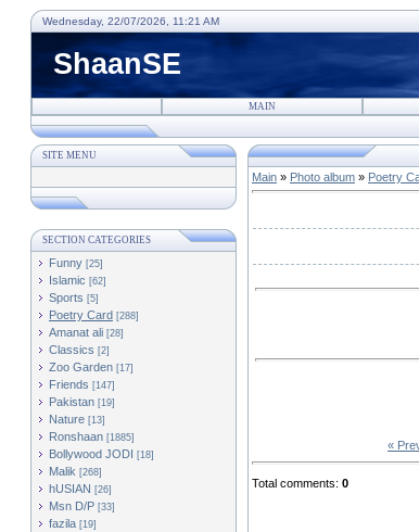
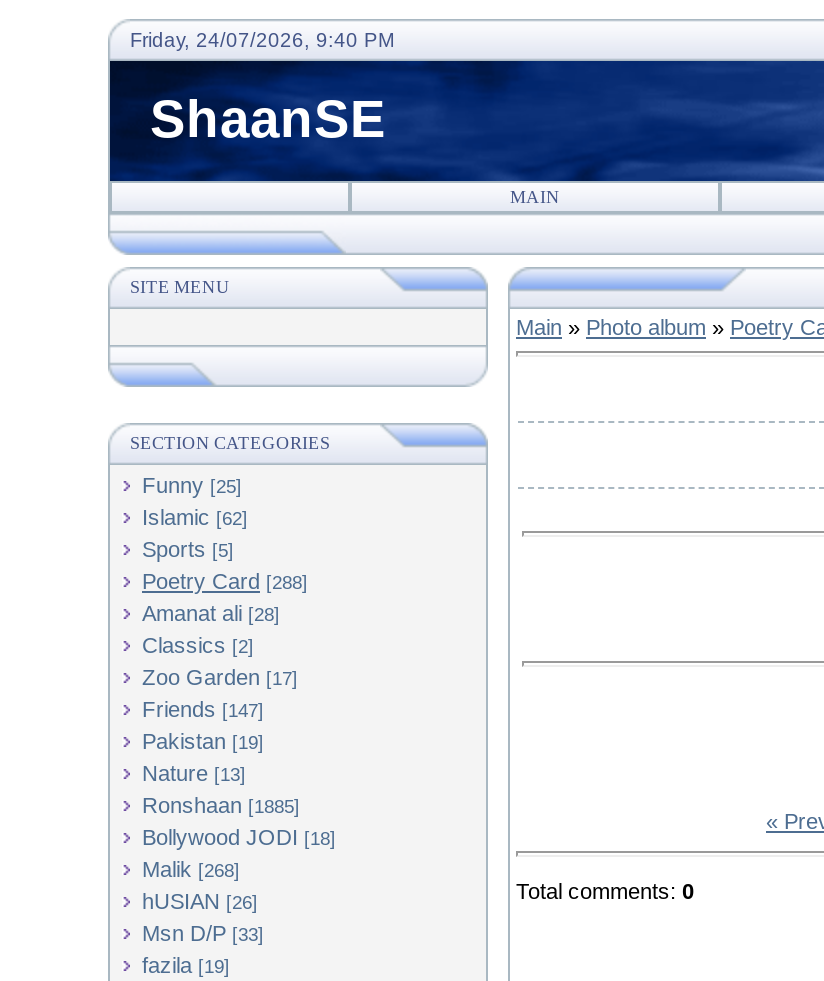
[42,15,219,27] Wednesday, 22/07/2026, 11:21 AM -> [130,29,394,51] Friday, 24/07/2026, 9:40 PM

